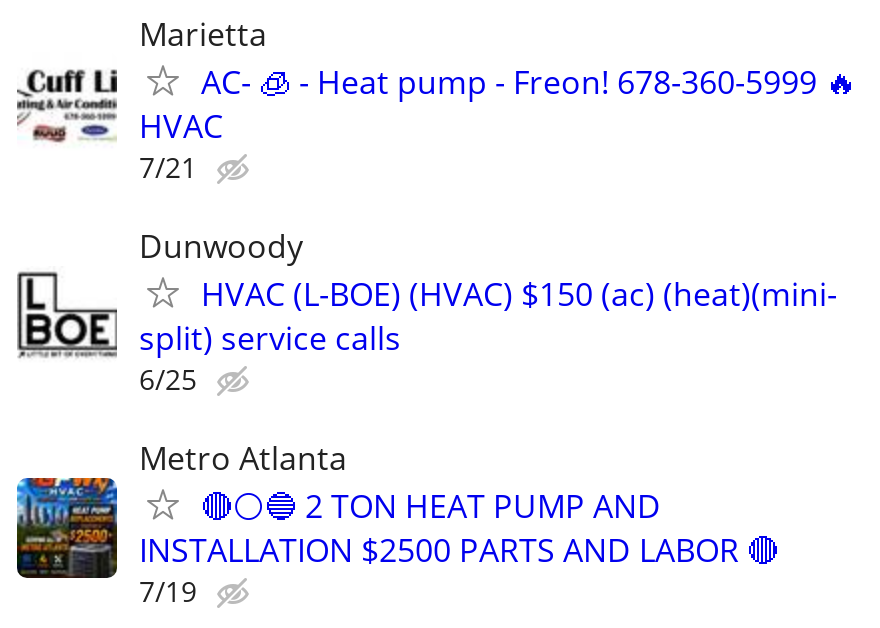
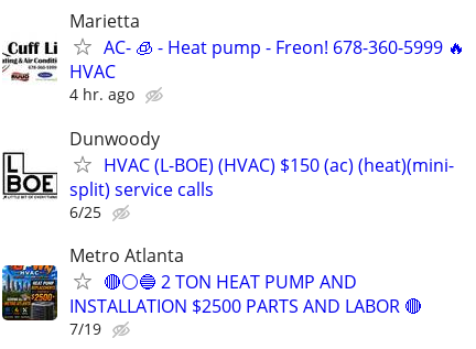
[139,148,197,186] 7/21 -> [69,84,134,105] 4 hr. ago

